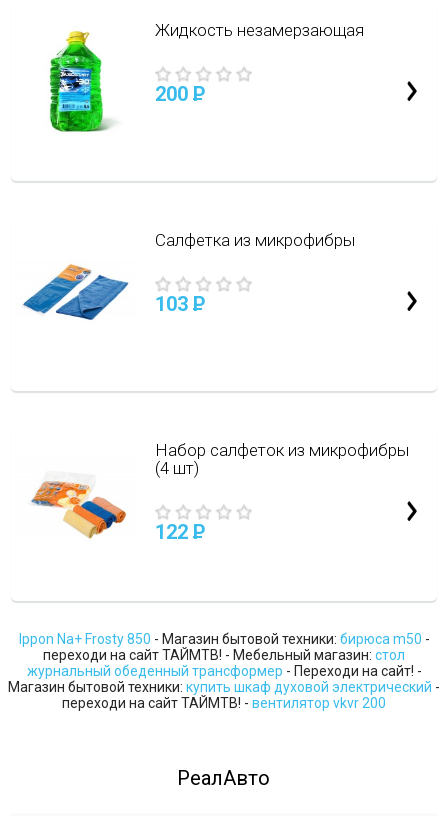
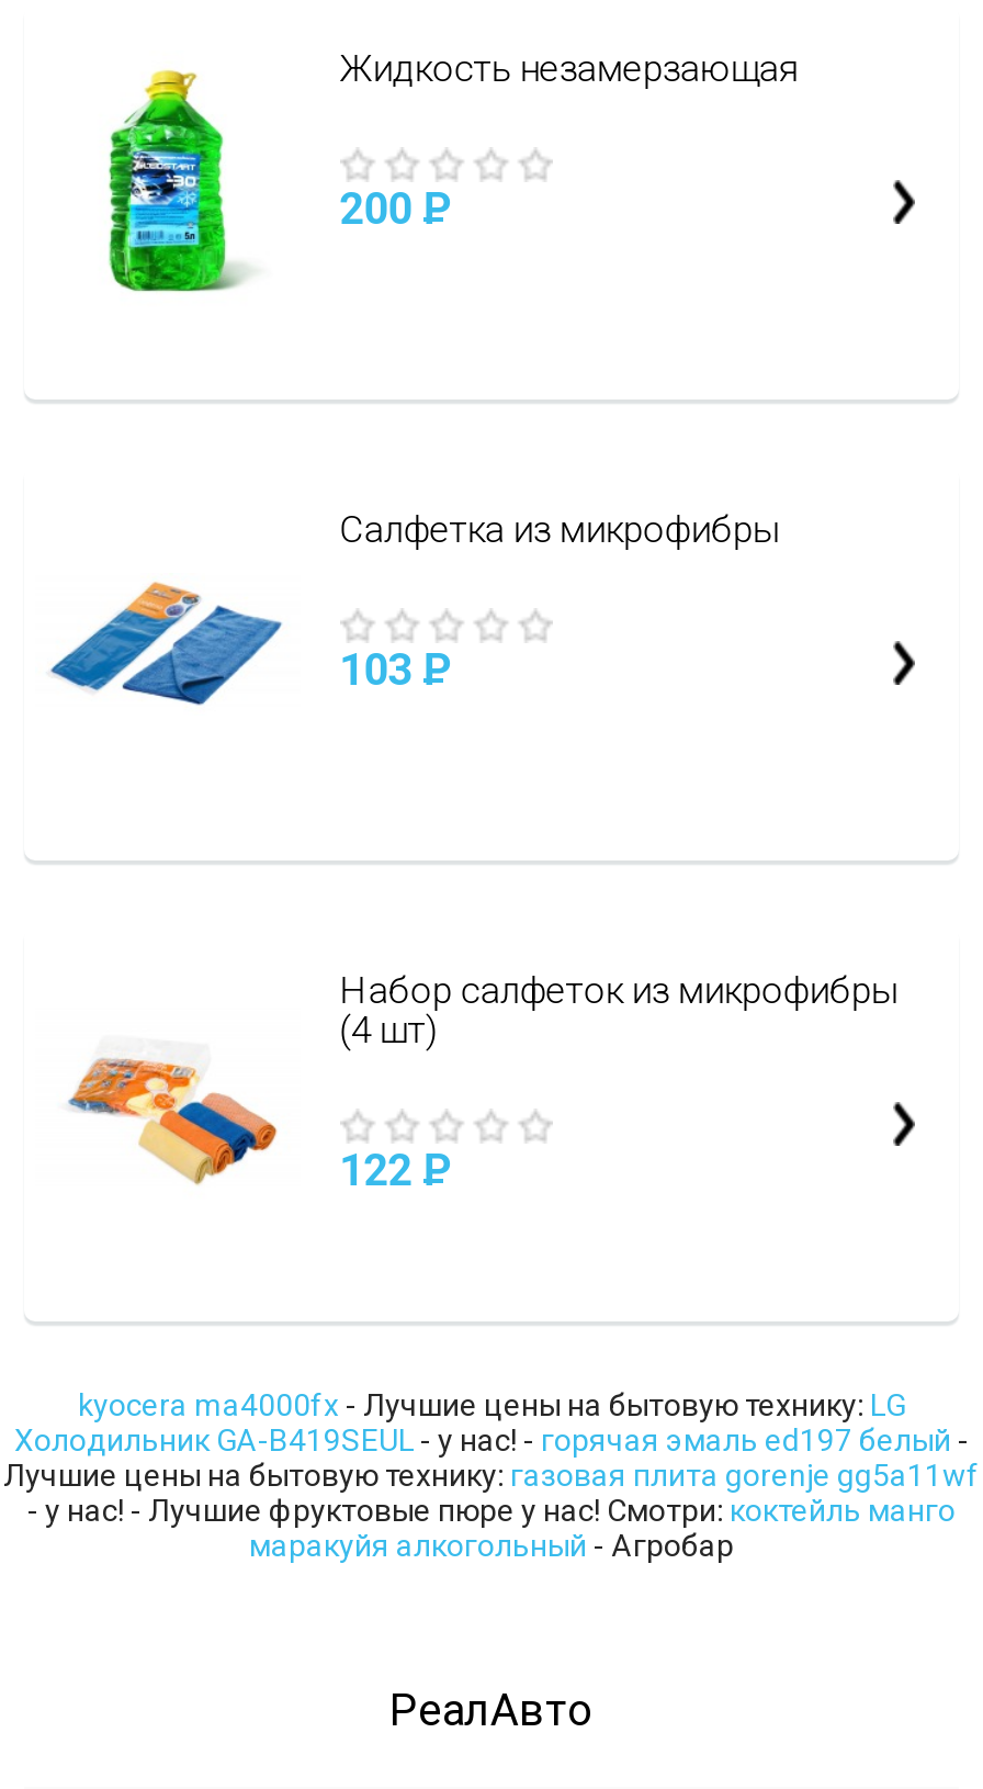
[8,631,440,711] Ippon Na+ Frosty 850 - Магазин бытовой техники: бирюса m50 - | переходи на сайт ТАЙМТВ! - Мебельный магазин: стол | журнальный обеденный трансформер - Переходи на сайт! - | Магазин бытовой техники: купить шкаф духовой электрический - | переходи на сайт ТАЙМТВ! - вентилятор vkvr 200 -> [3,1387,980,1563] kyocera ma4000fx - Лучшие цены на бытовую технику: LG | Холодильник GA-B419SEUL - у нас! - горячая эмаль ed197 белый - | Лучшие цены на бытовую технику: газовая плита gorenje gg5a11wf | - у нас! - Лучшие фруктовые пюре у нас! Смотри: коктейль манго | маракуйя алкогольный - Агробар

